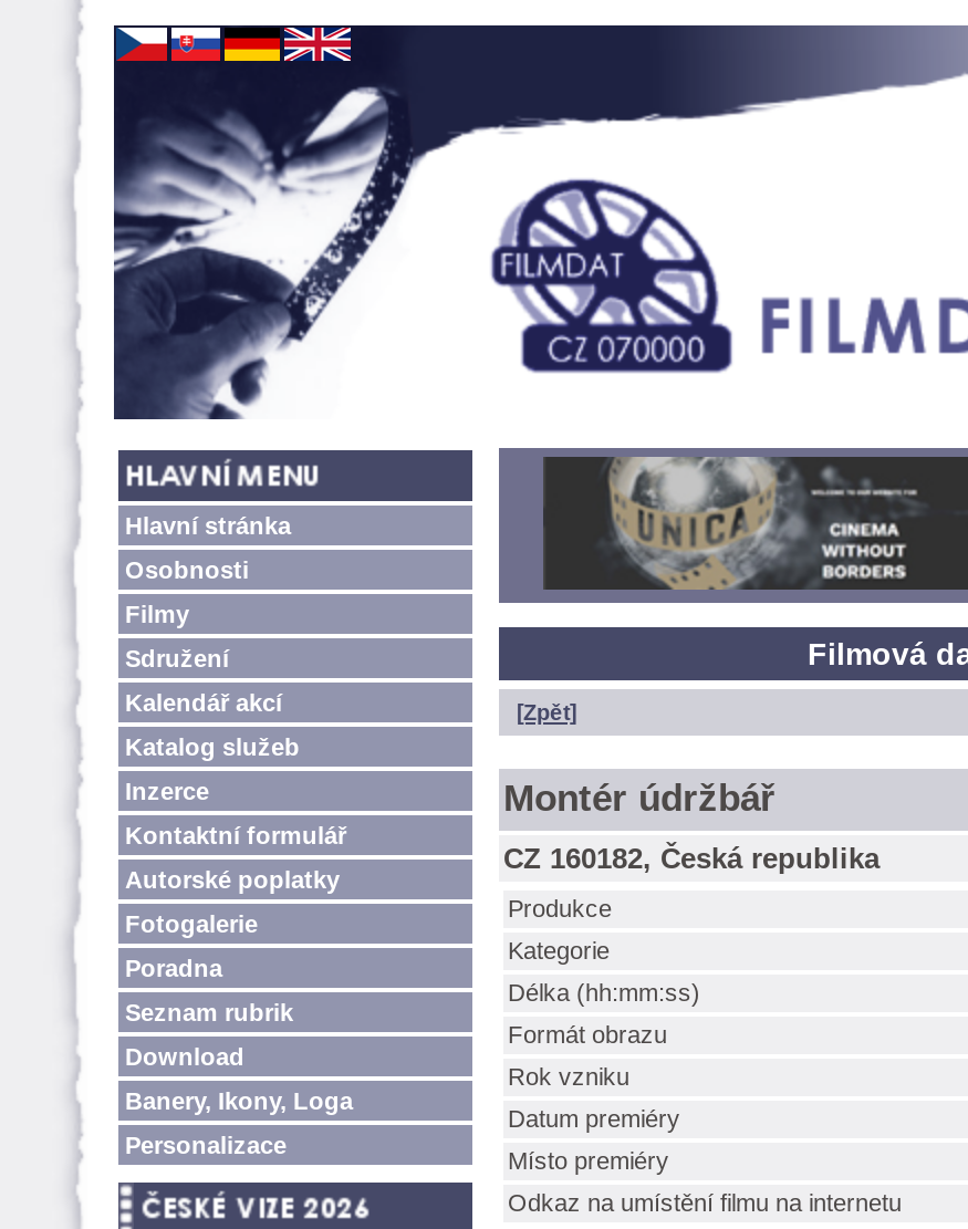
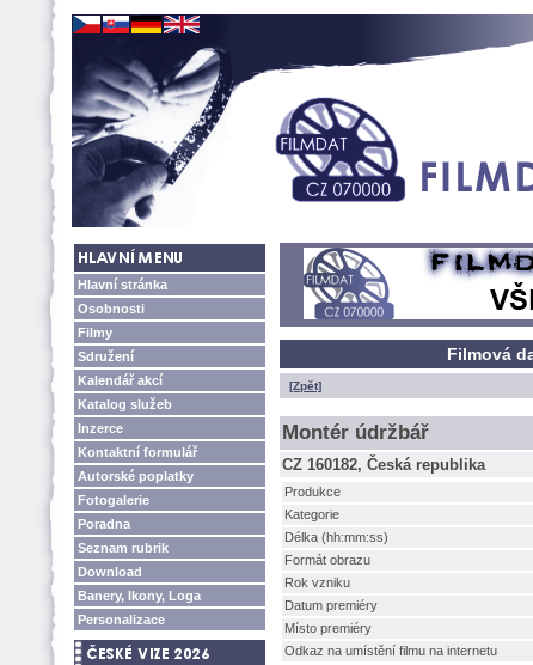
[541,455,961,592] [image] -> [302,246,529,321] [image]

